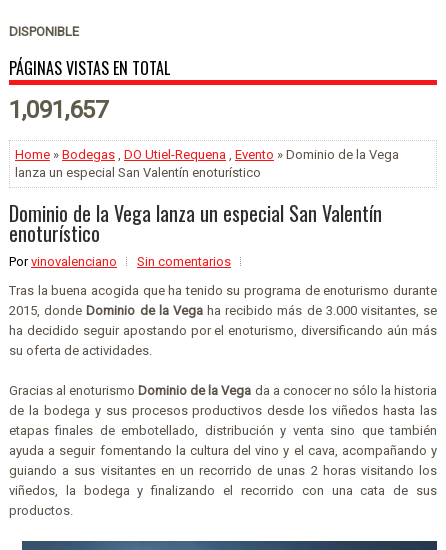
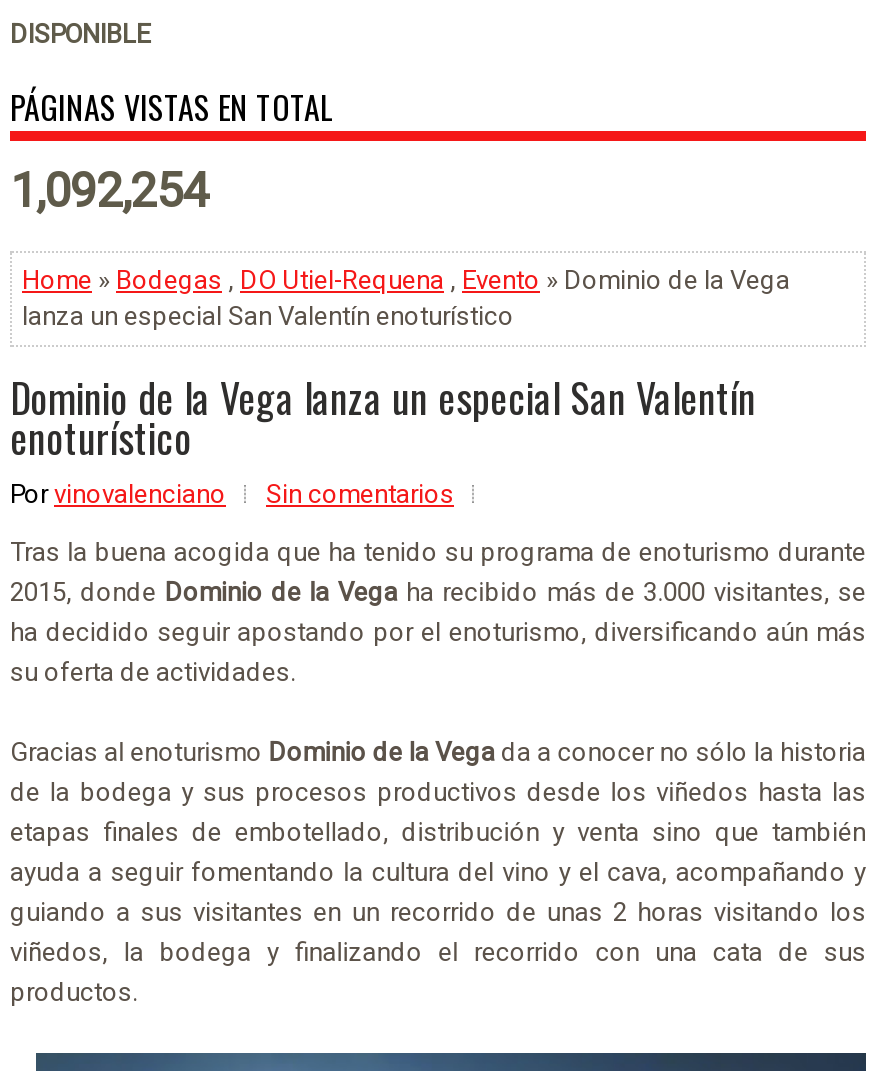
[9,95,108,123] 1,091,657 -> [10,162,208,218] 1,092,254

